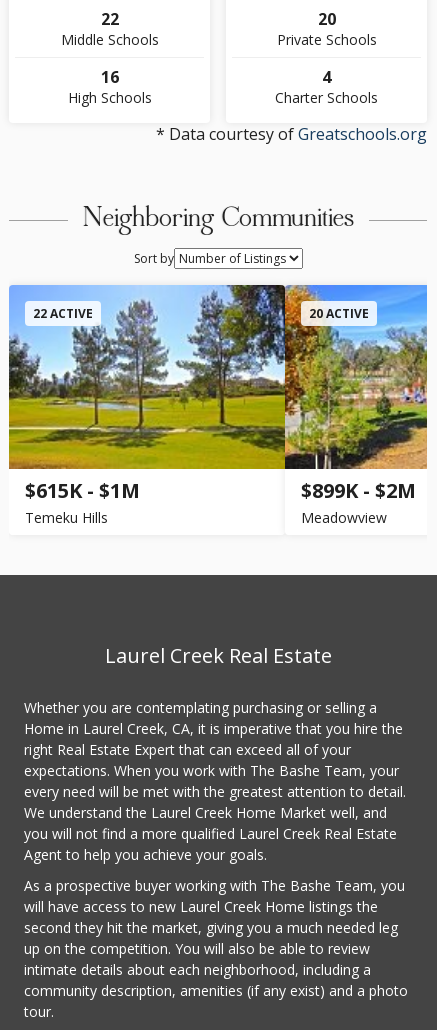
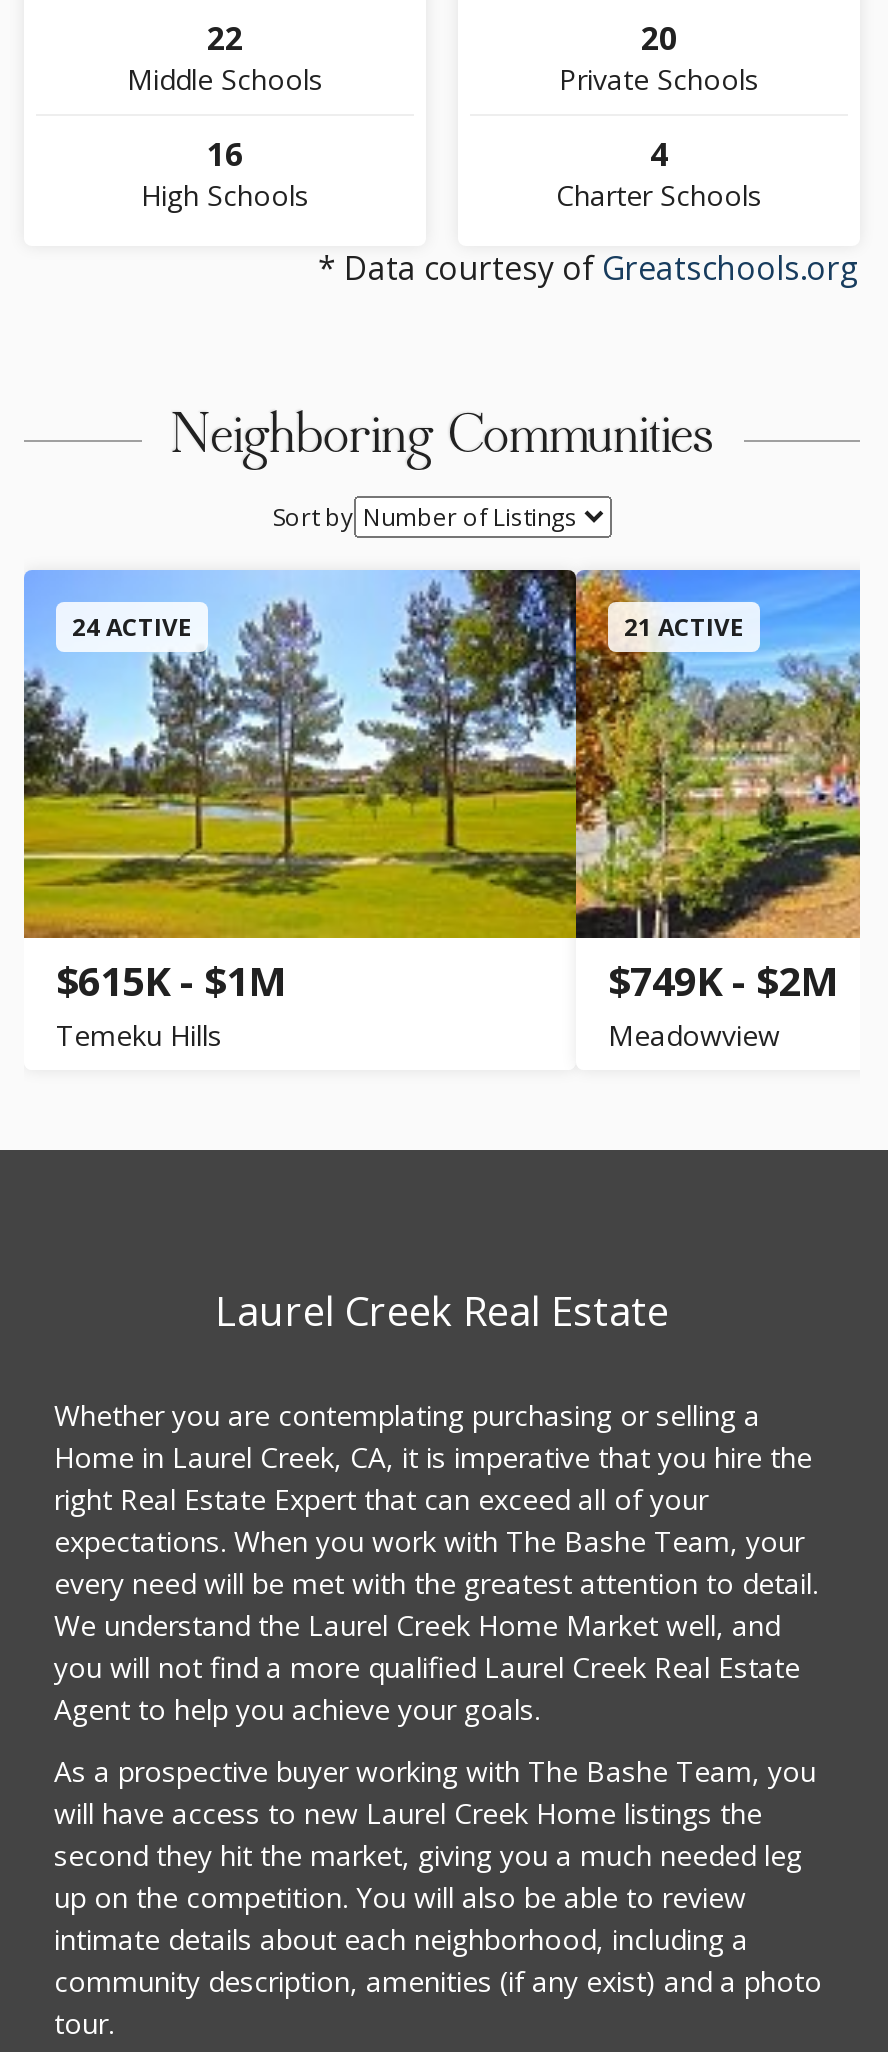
[33,305,93,322] 22 ACTIVE -> [72,610,192,644] 24 ACTIVE
[309,305,369,322] 20 ACTIVE -> [624,610,744,644] 21 ACTIVE
[301,477,416,504] $899K - $2M -> [608,954,838,1008] $749K - $2M

